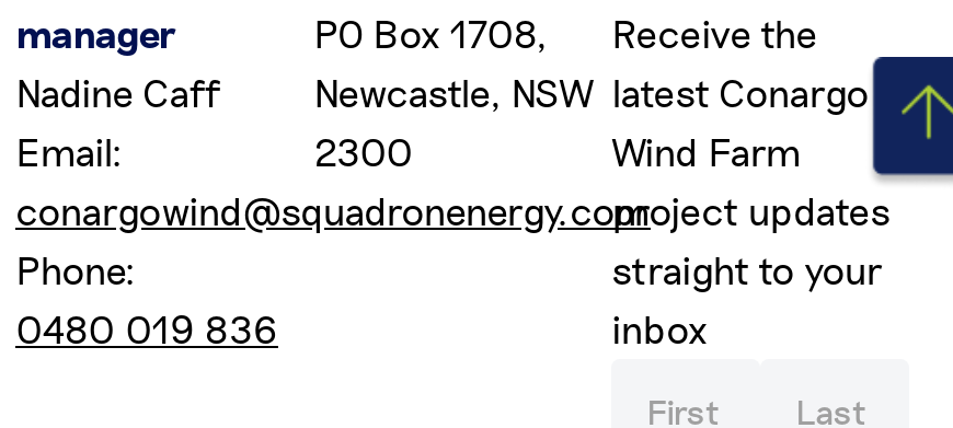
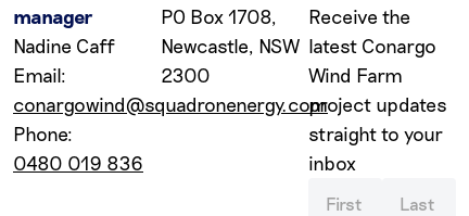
[870,55,946,182] [image] -> none

